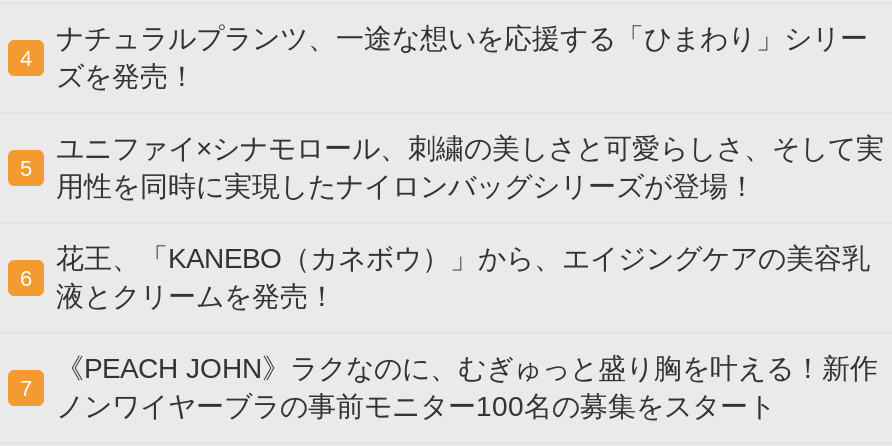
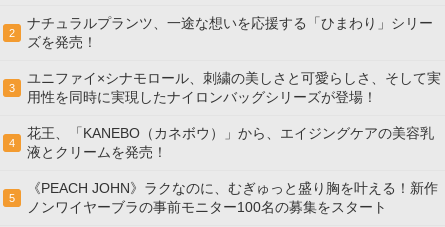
[20,46,32,70] 4 -> [9,27,15,39] 2
[20,156,32,180] 5 -> [9,82,15,94] 3
[20,266,32,290] 6 -> [9,137,15,149] 4
[20,376,32,400] 7 -> [9,192,15,204] 5

